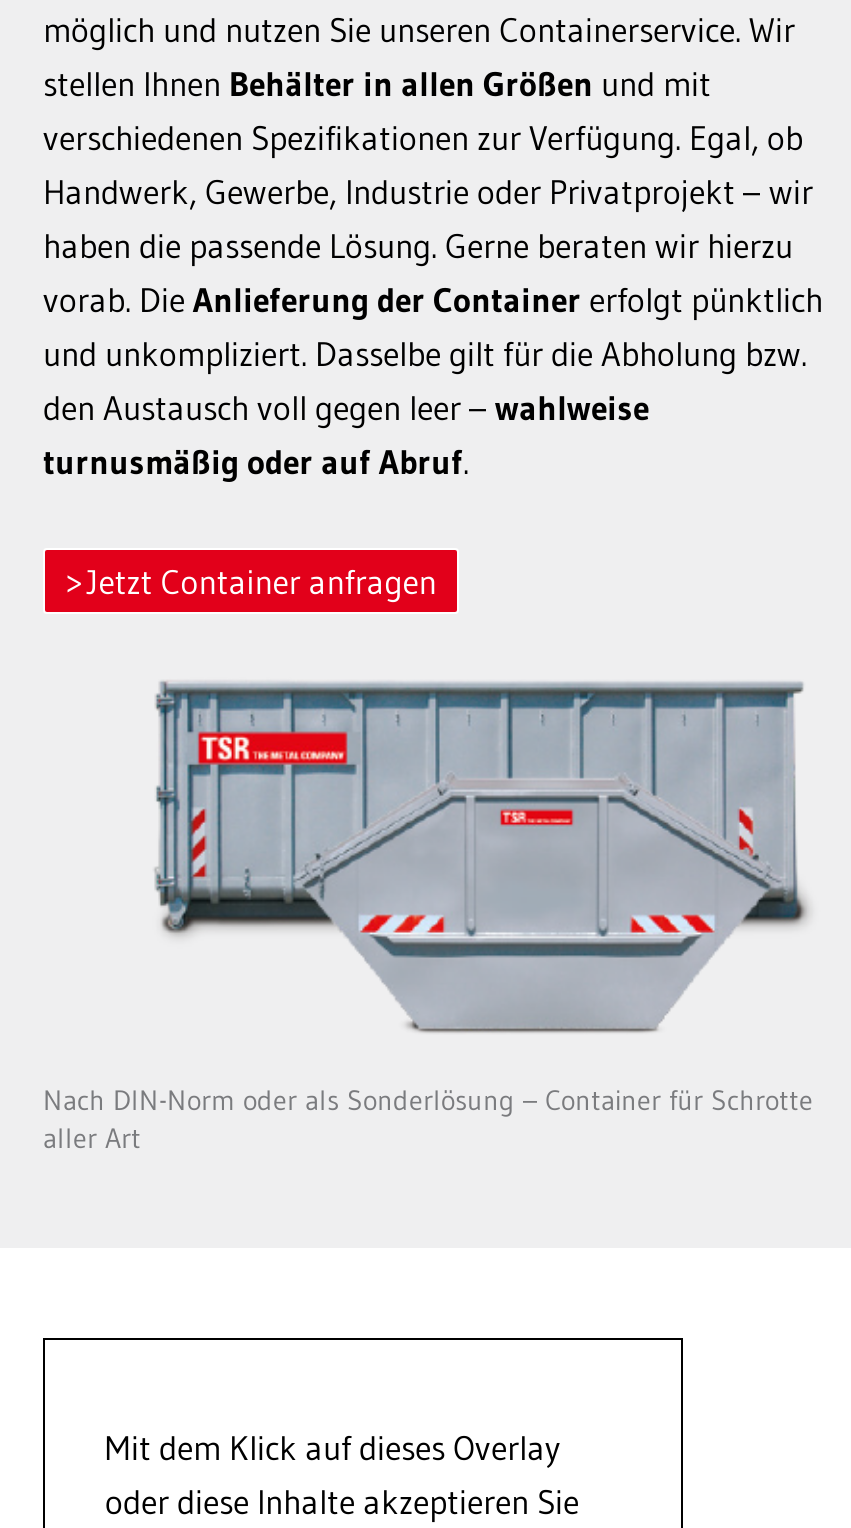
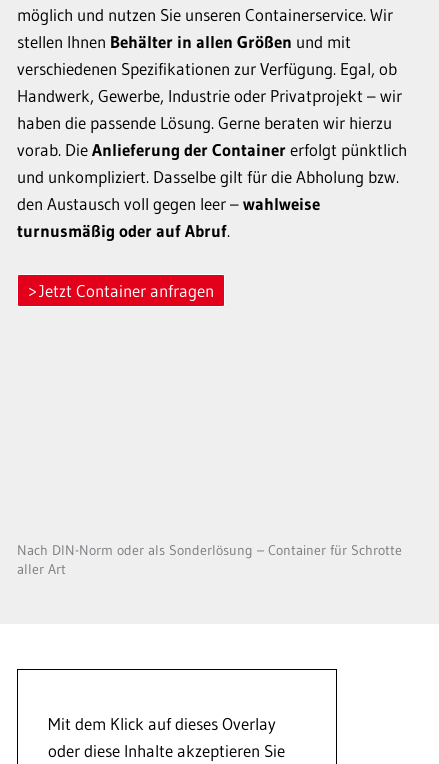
[155,680,809,1034] [image] -> none

